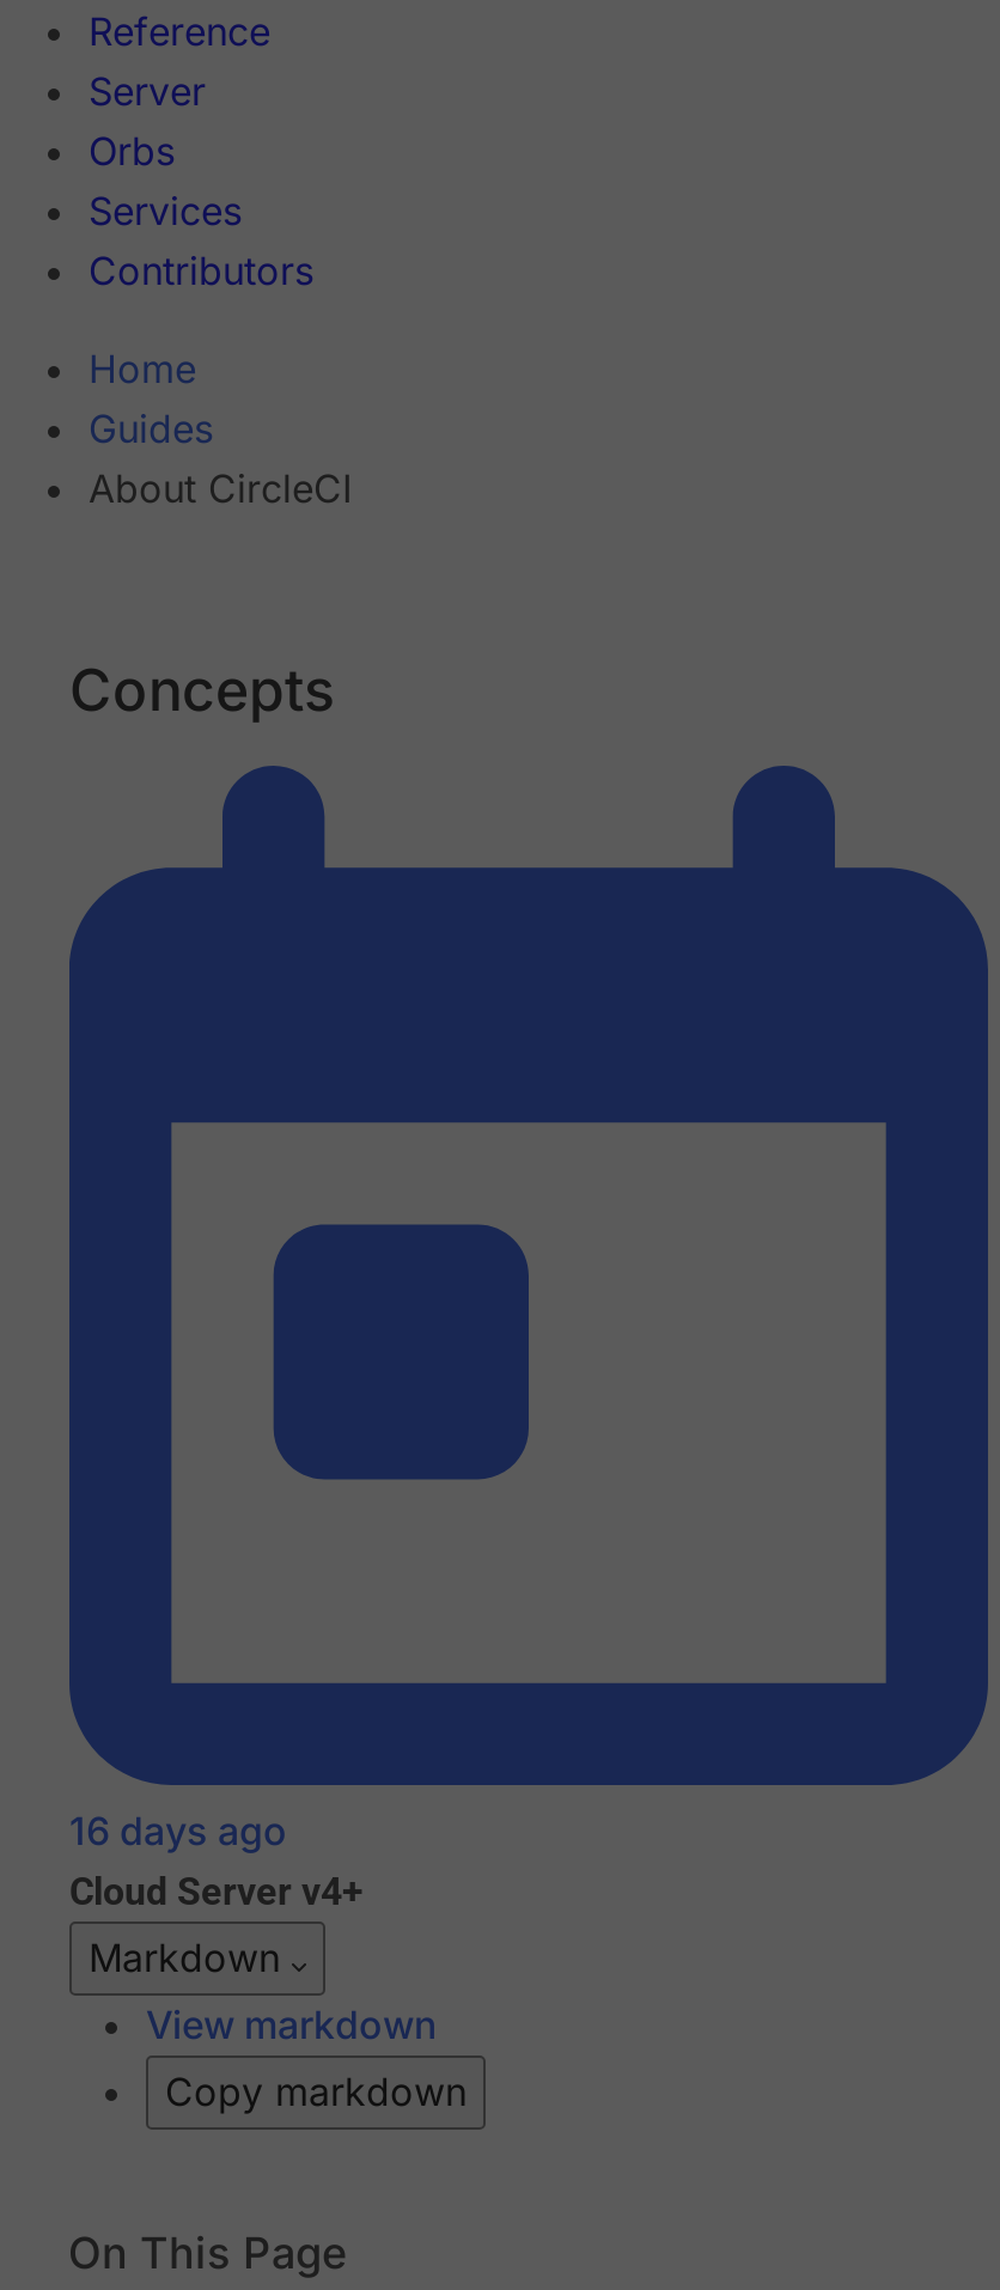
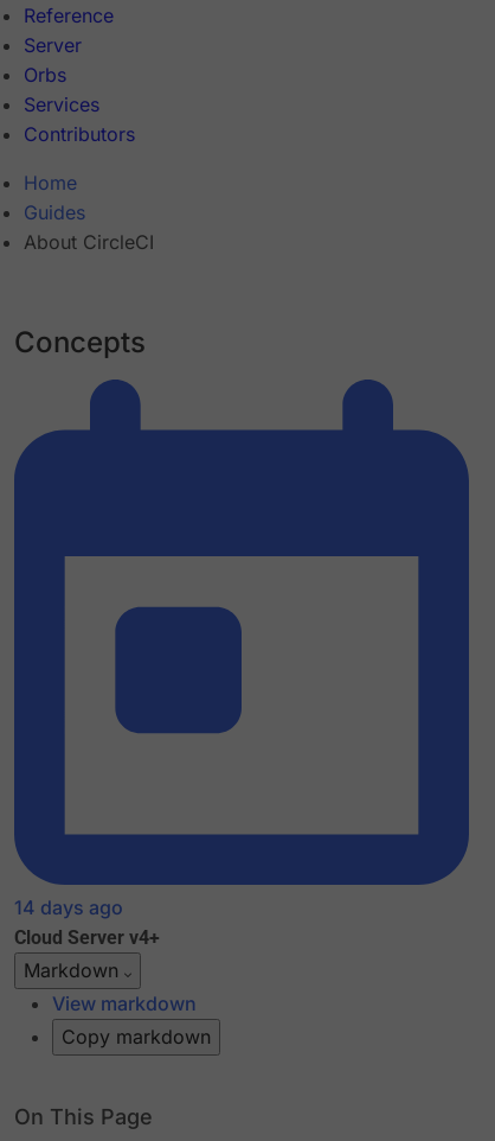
[69,1808,287,1856] 16 days ago -> [14,896,123,920] 14 days ago

